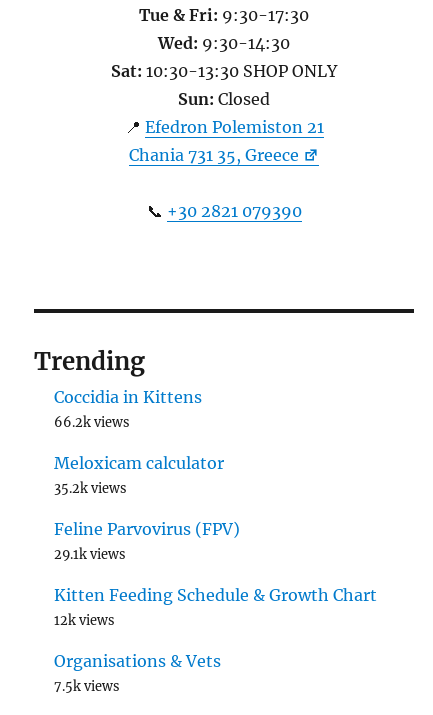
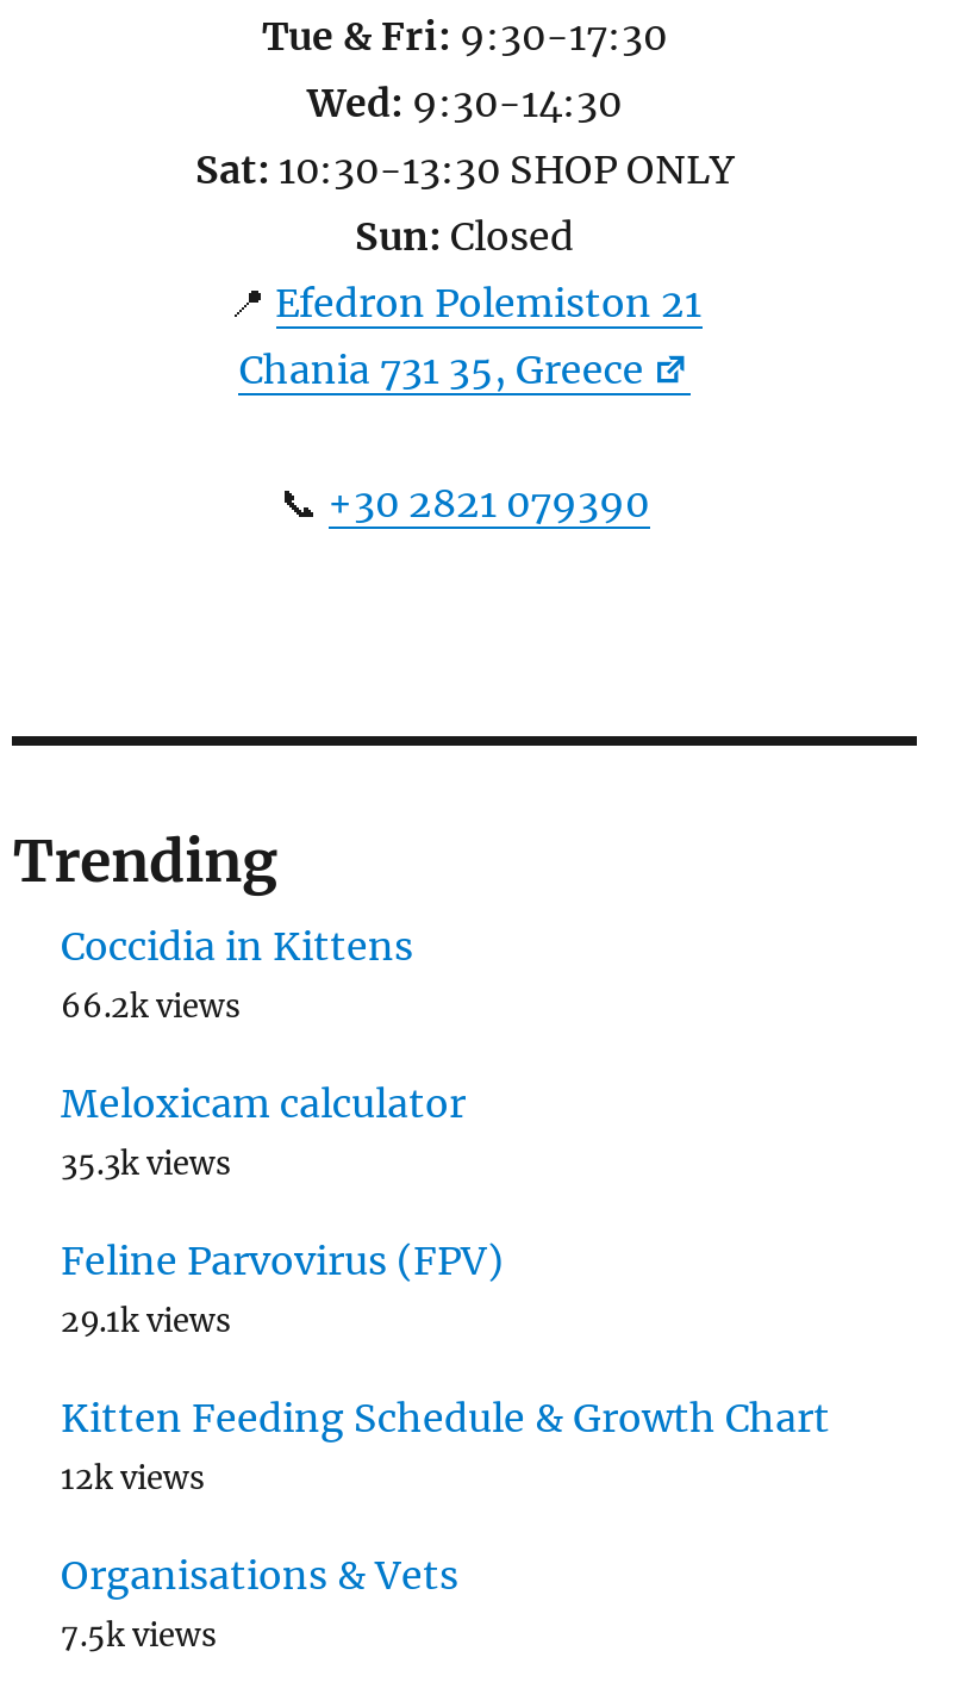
[54,480,126,496] 35.2k views -> [61,1144,230,1182] 35.3k views

